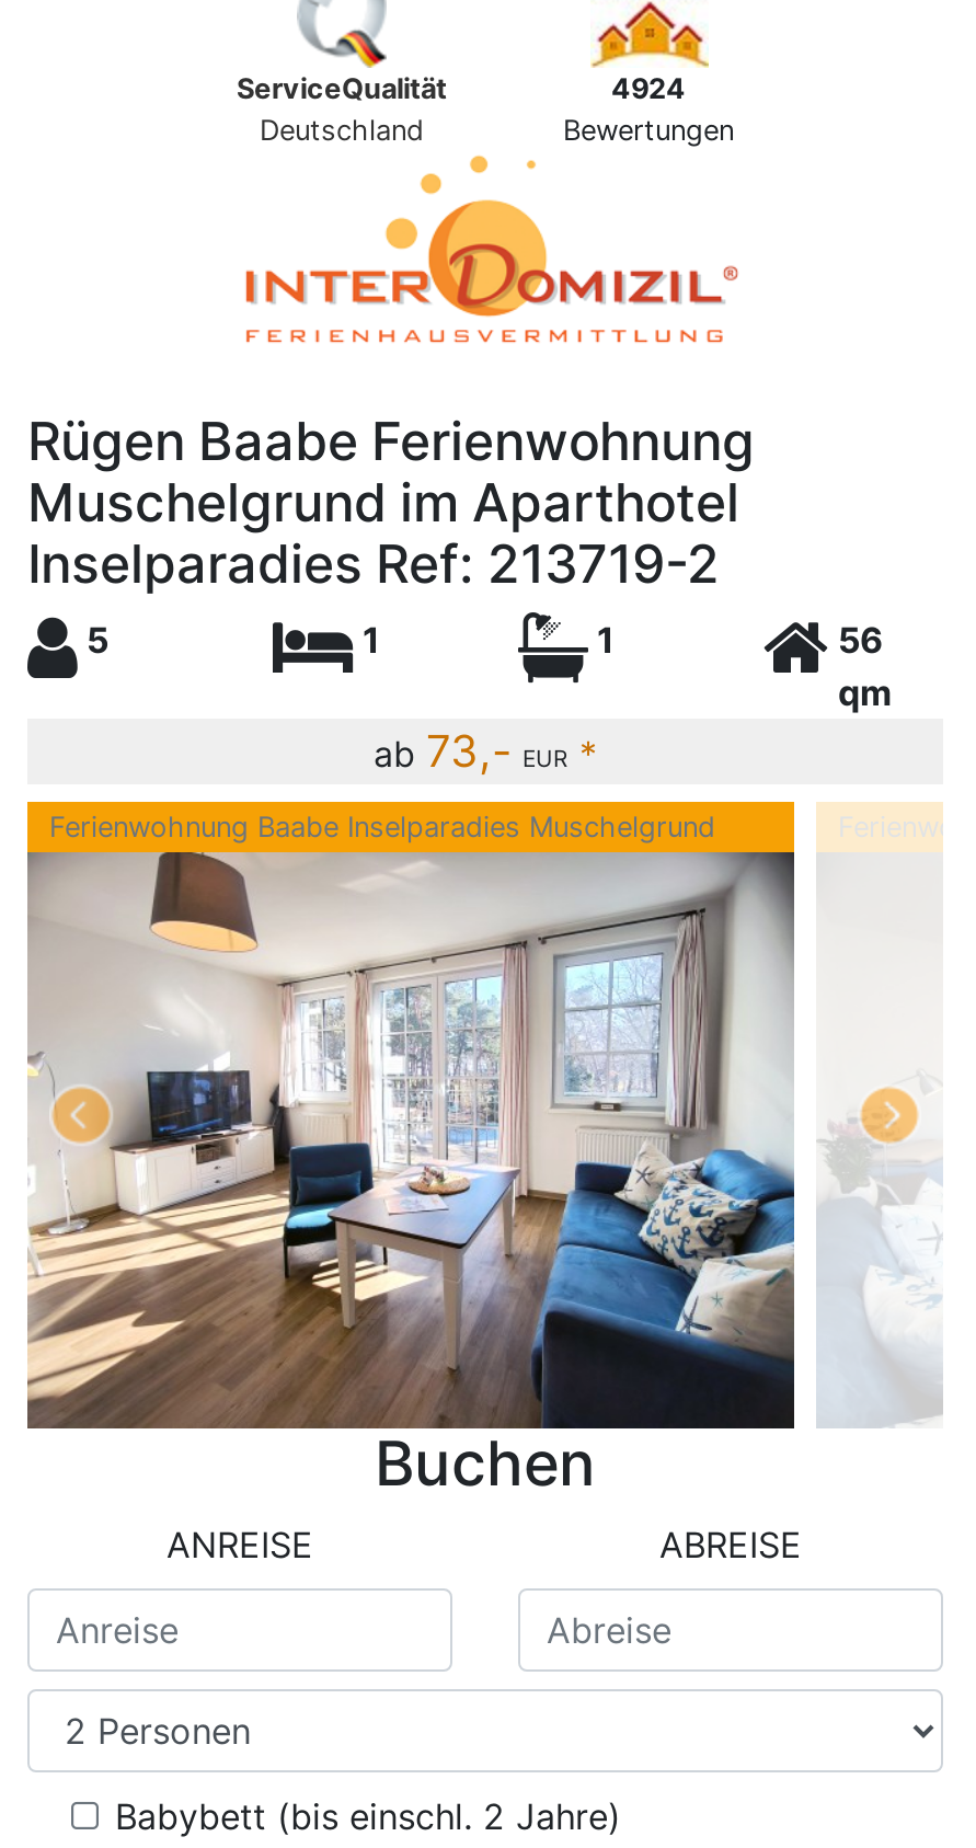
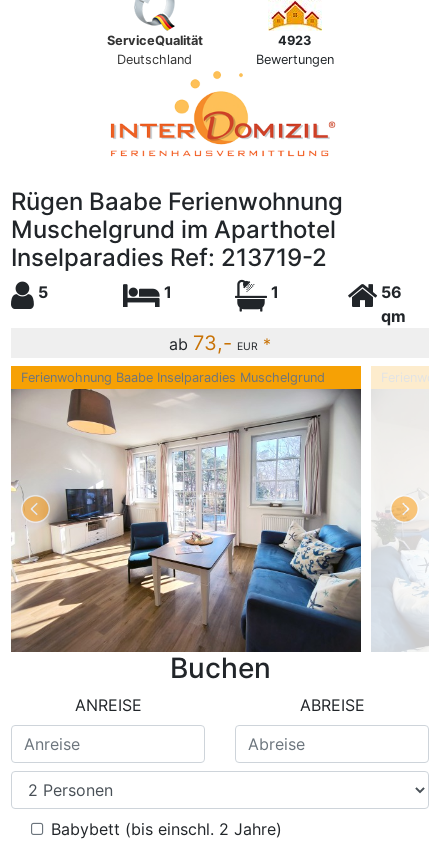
[611,72,686,105] 4924 -> [278,33,311,48] 4923

